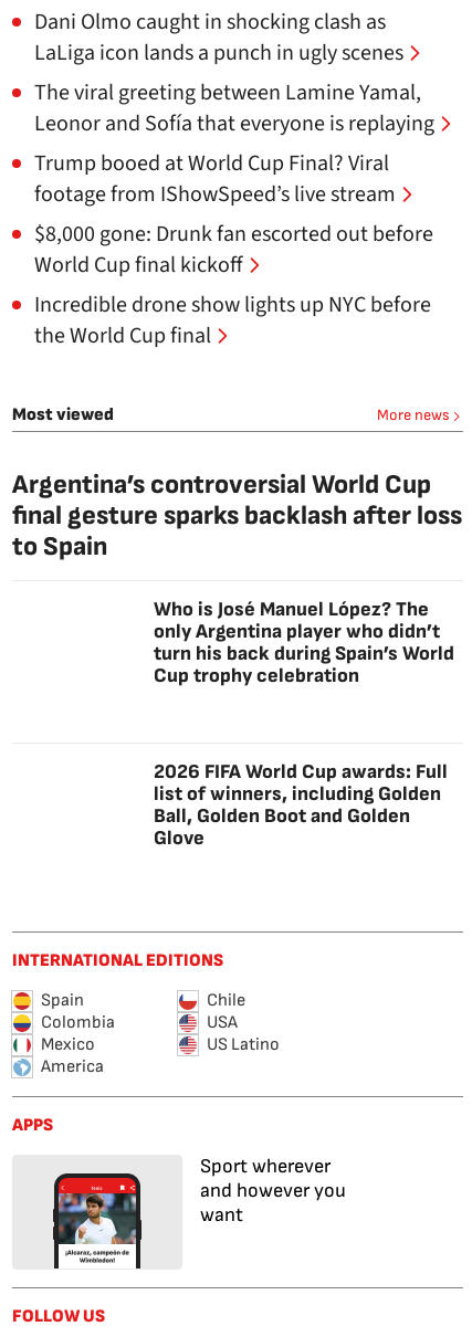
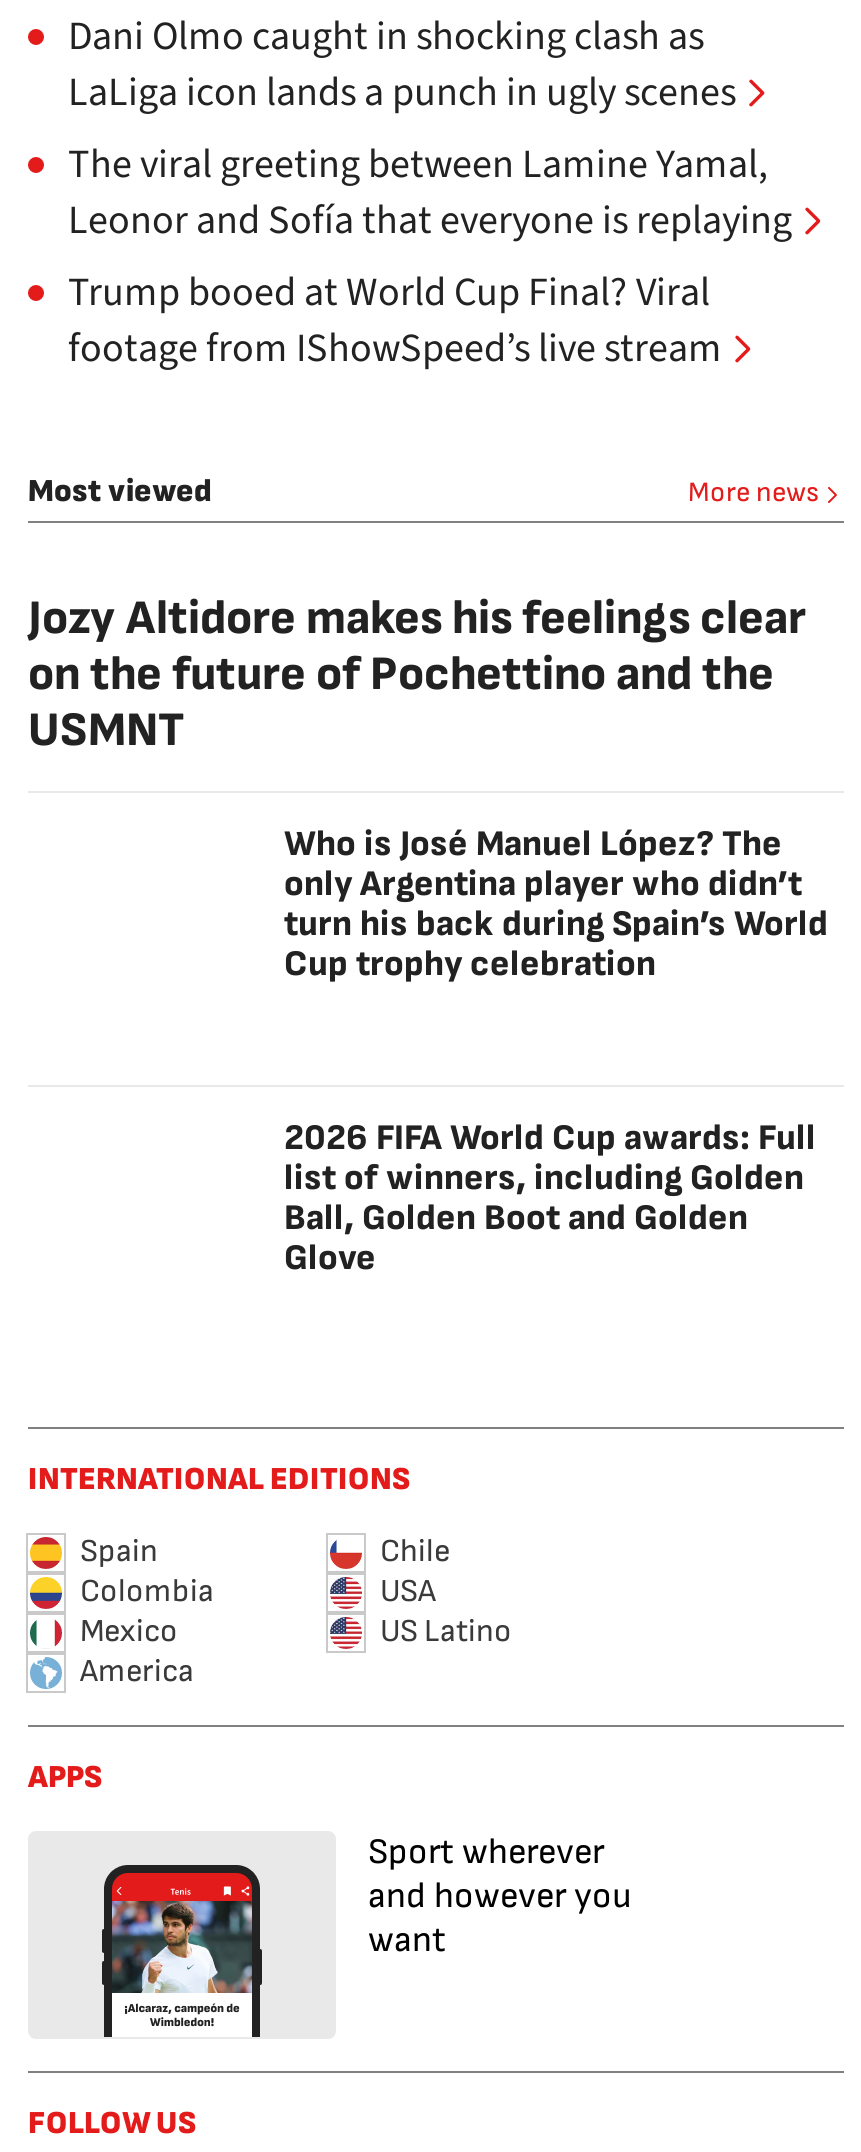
[34,219,433,351] $8,000 gone: Drunk fan escorted out before | World Cup final kickoff | Incredible drone show lights up NYC before | the World Cup final -> none
[12,469,462,562] Argentina’s controversial World Cup | final gesture sparks backlash after loss | to Spain -> [28,589,806,759] Jozy Altidore makes his feelings clear | on the future of Pochettino and the | USMNT

